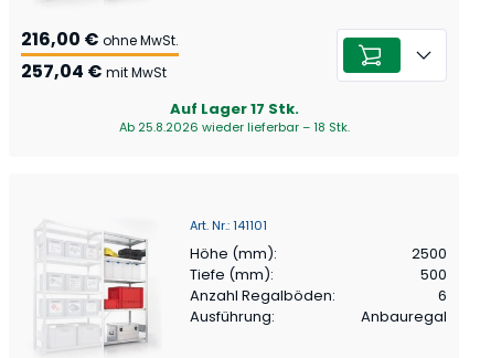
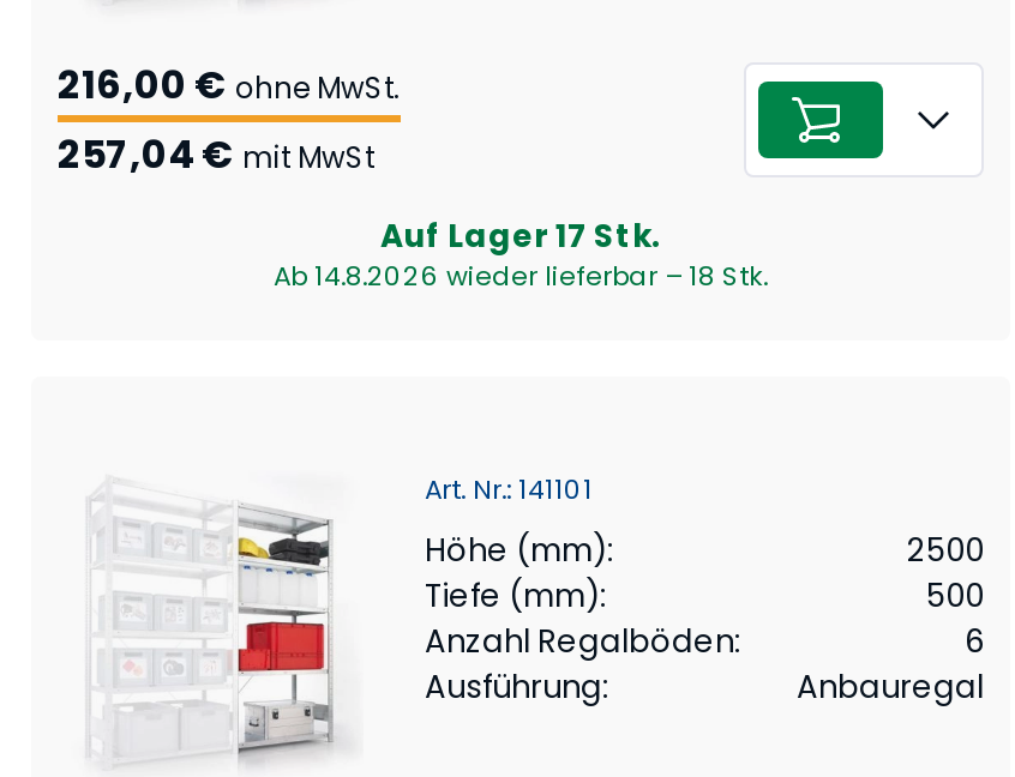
[119,118,349,135] Ab 25.8.2026 wieder lieferbar – 18 Stk. -> [274,256,768,294] Ab 14.8.2026 wieder lieferbar – 18 Stk.

